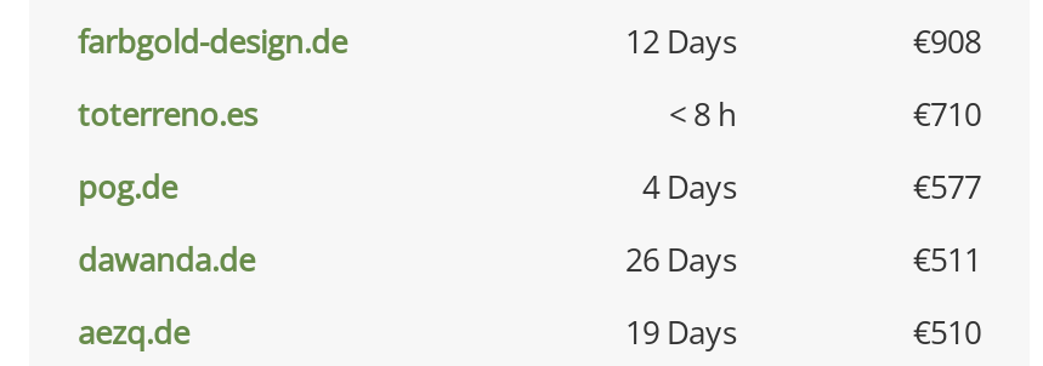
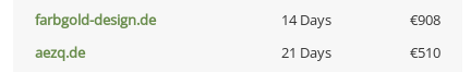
[625,19,737,63] 12 Days -> [281,10,331,29] 14 Days
[78,92,981,281] toterreno.es | < 8 h | €710 | pog.de | 4 Days | €577 | dawanda.de | 26 Days | €511 -> none
[625,310,737,354] 19 Days -> [281,43,331,62] 21 Days

